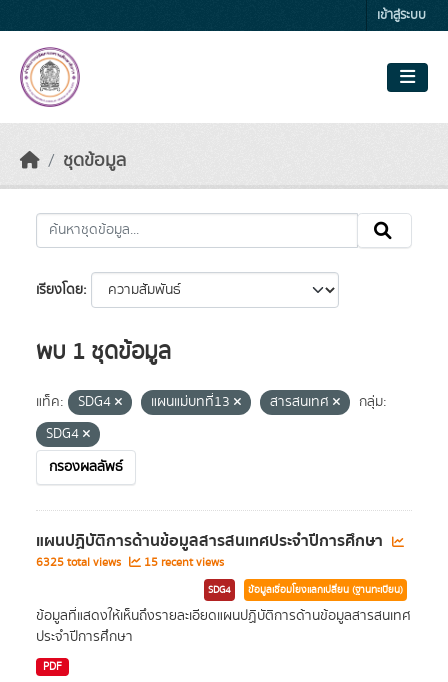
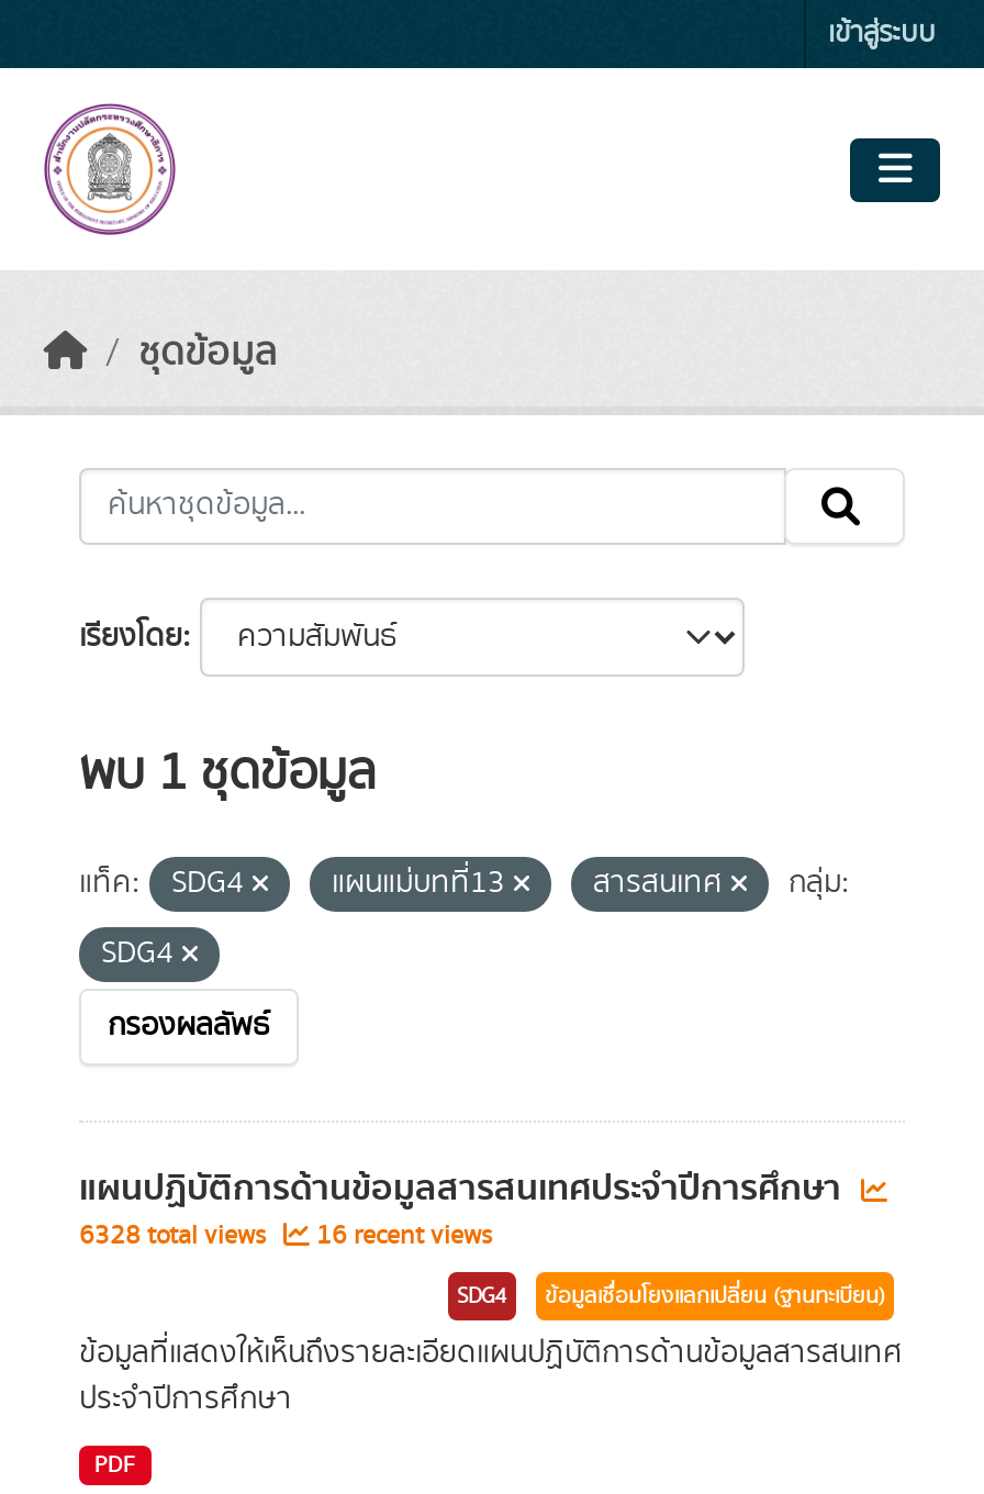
[36,554,124,571] 6325 total views -> [79,1217,272,1255] 6328 total views
[141,554,224,571] 15 recent views -> [310,1217,492,1255] 16 recent views

